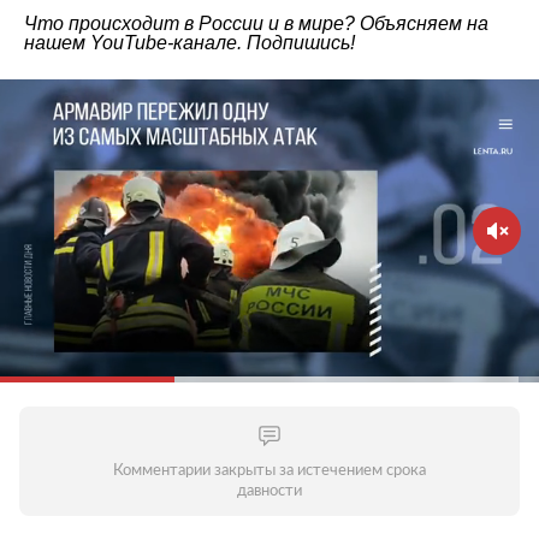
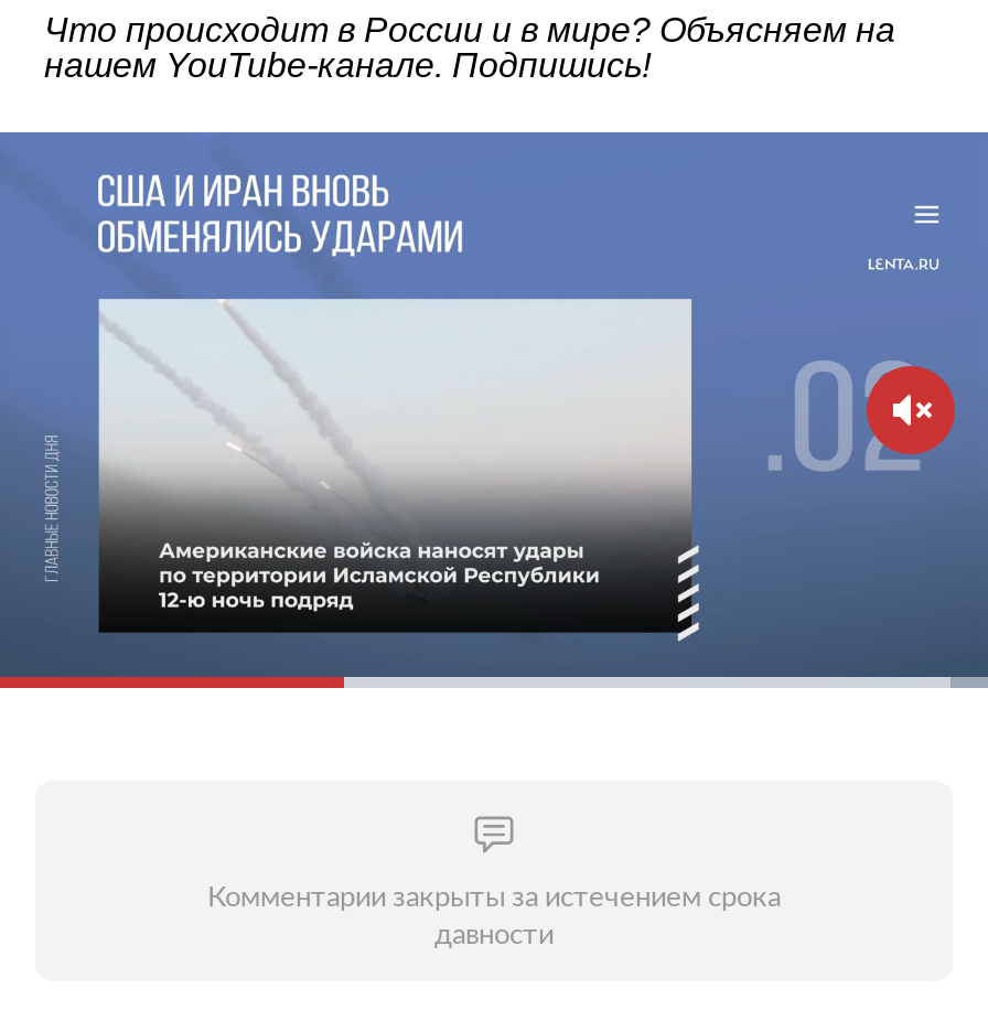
[4,78,535,382] [image] -> [7,130,981,688] [image]

